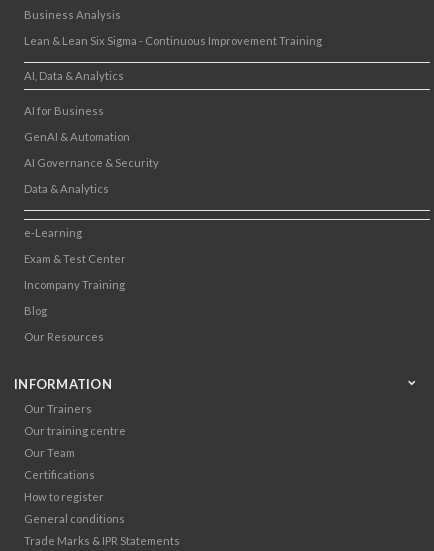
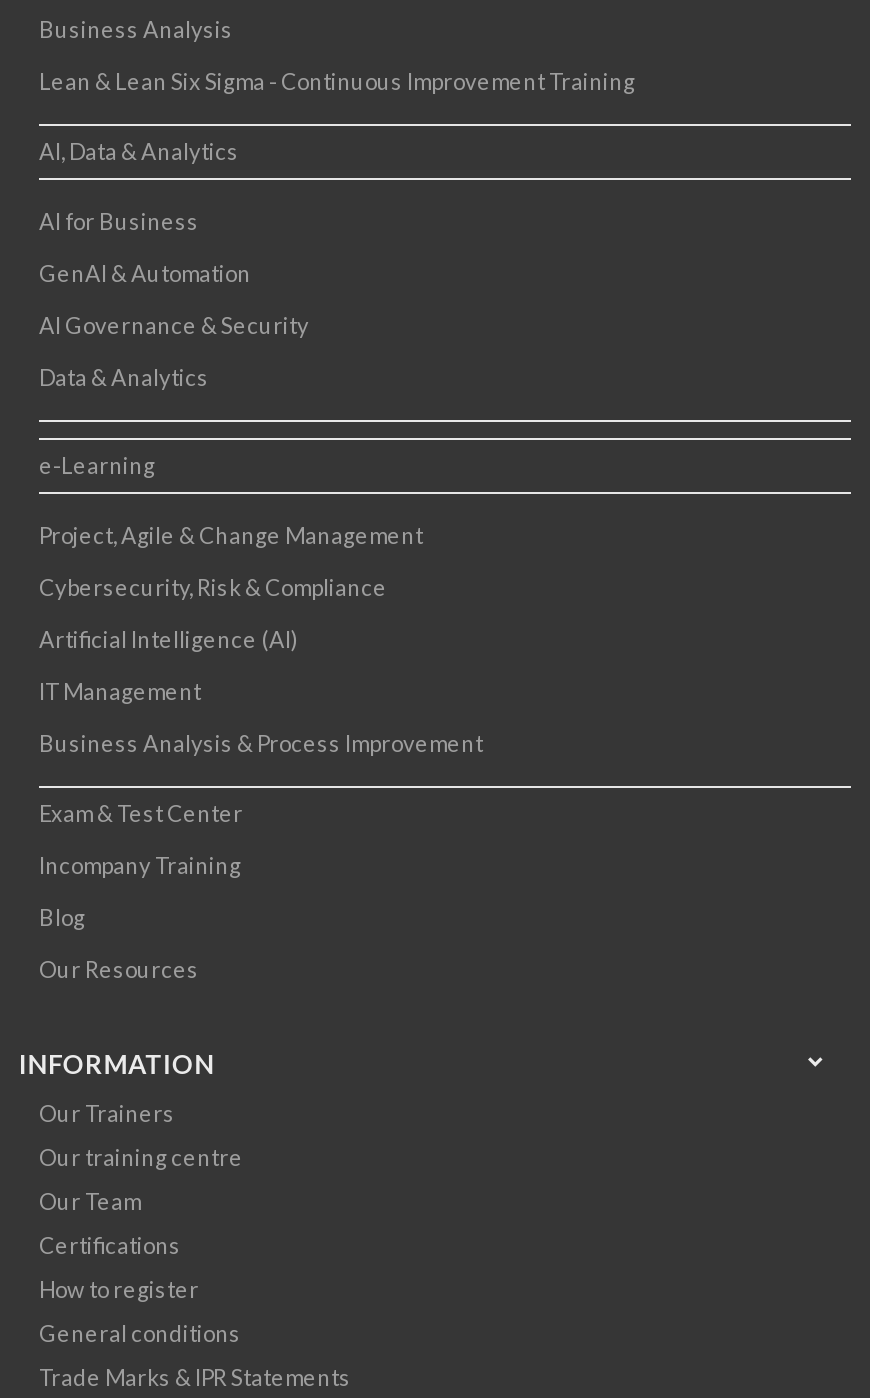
none -> [39,521,483,755] Project, Agile & Change Management | Cybersecurity, Risk & Compliance | Artificial Intelligence (AI) | IT Management | Business Analysis & Process Improvement

